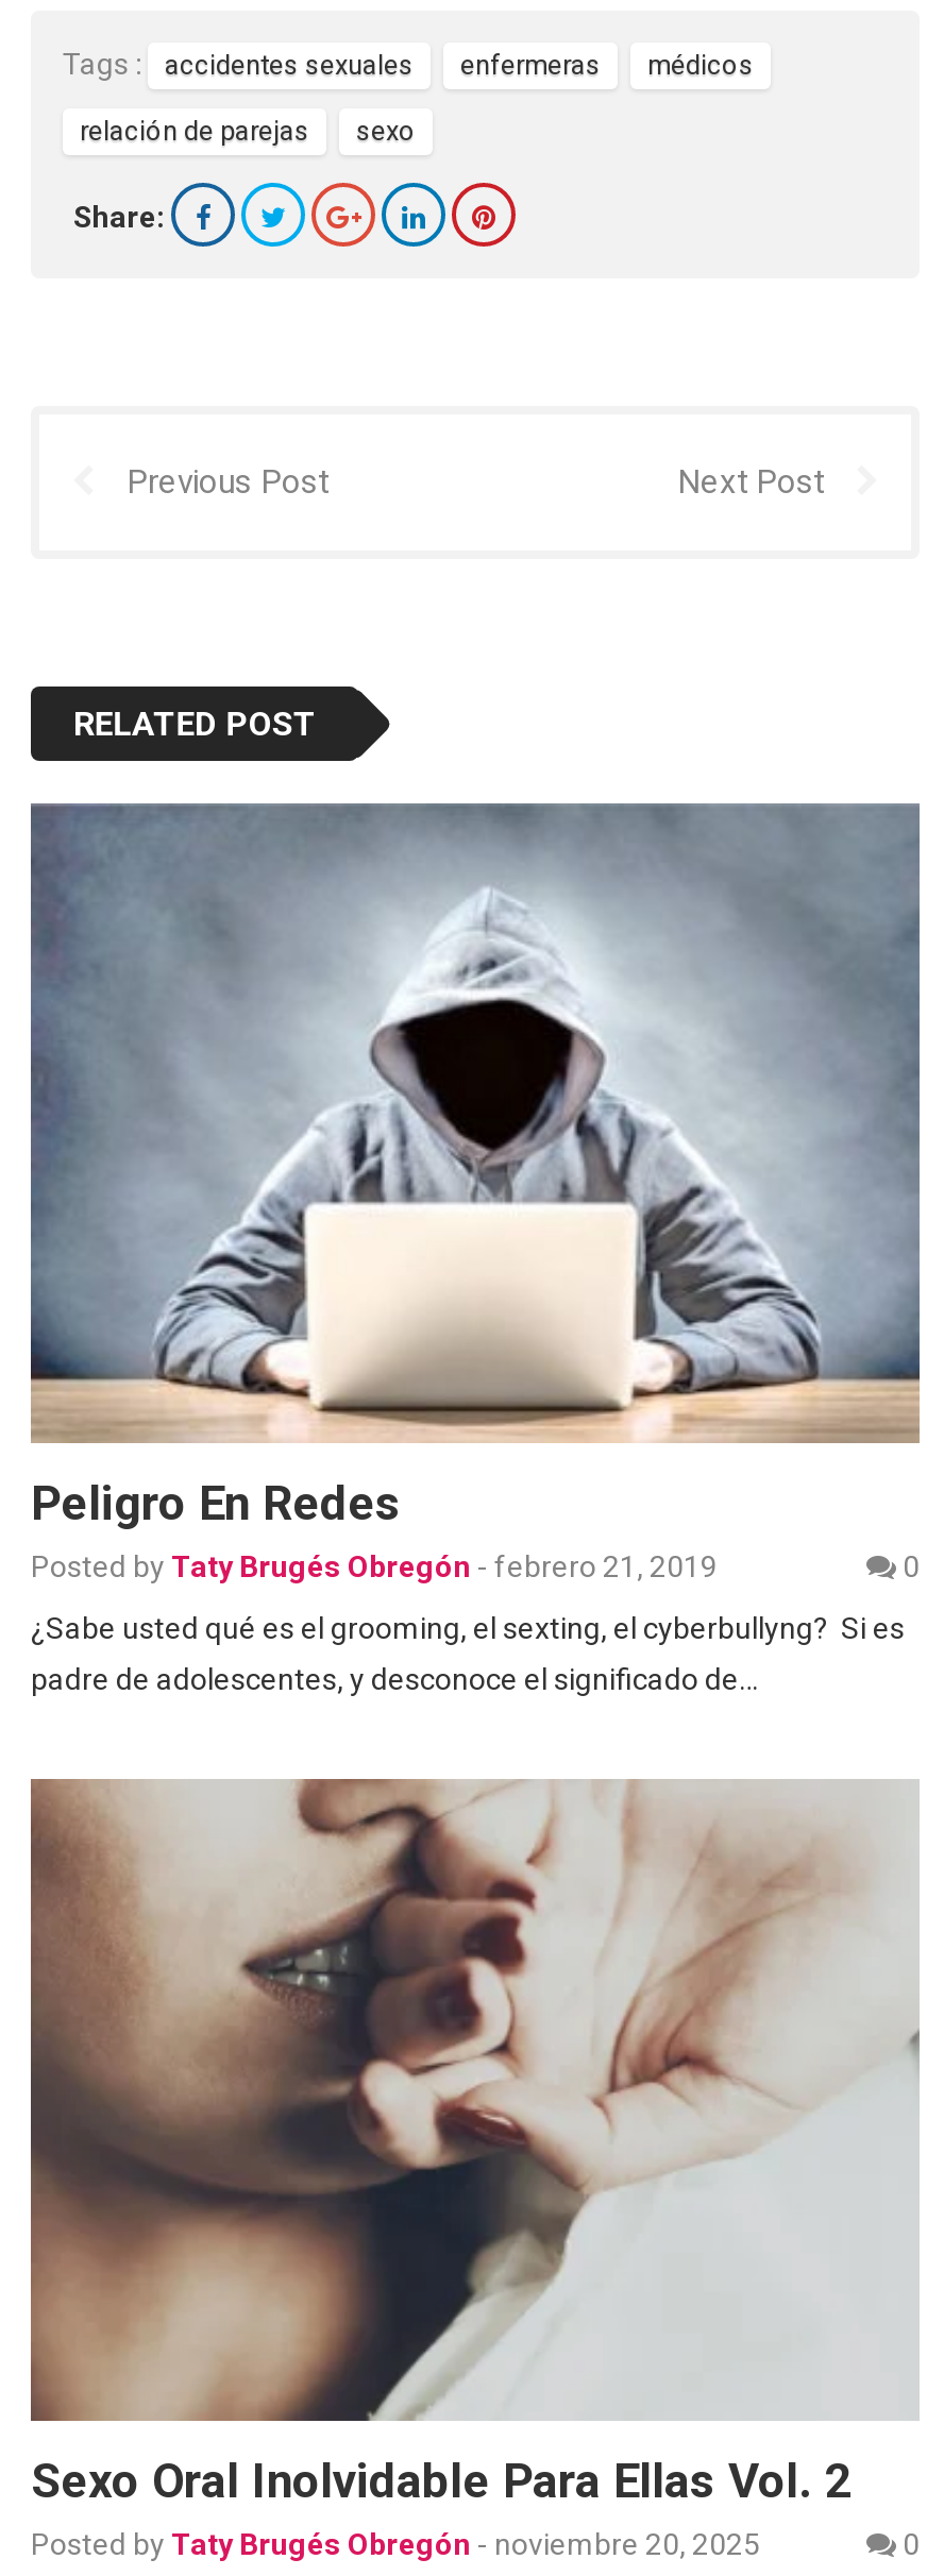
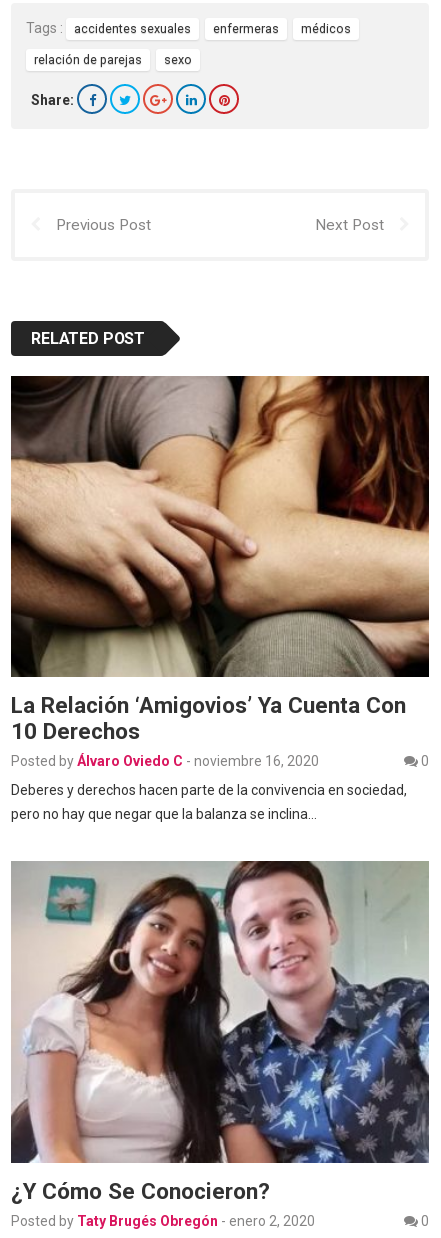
[29,801,922,1584] [image] | Peligro En Redes | Posted by Taty Brugés Obregón - febrero 21, 2019 -> [10,375,430,769] [image] | La Relación ‘amigovios’ Ya Cuenta Con | 10 Derechos | Posted by Álvaro Oviedo C - noviembre 16, 2020
[31,1612,905,1646] ¿Sabe usted qué es el grooming, el sexting, el cyberbullyng? Si es -> [11,782,407,798] Deberes y derechos hacen parte de la convivencia en sociedad,
[31,1663,758,1697] padre de adolescentes, y desconoce el significado de… -> [11,806,317,822] pero no hay que negar que la balanza se inclina…
[31,1779,920,2562] [image] | Sexo Oral Inolvidable Para Ellas Vol. 2 | Posted by Taty Brugés Obregón - noviembre 20, 2025 -> [11,860,430,1229] [image] | ¿Y Cómo Se Conocieron? | Posted by Taty Brugés Obregón - enero 2, 2020

